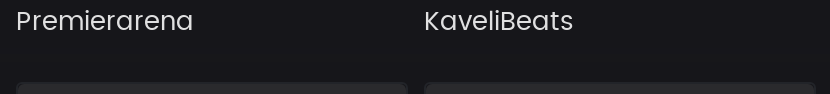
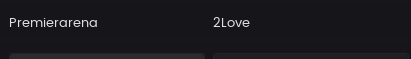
[424,10,574,36] KaveliBeats -> [213,17,250,30] 2Love

